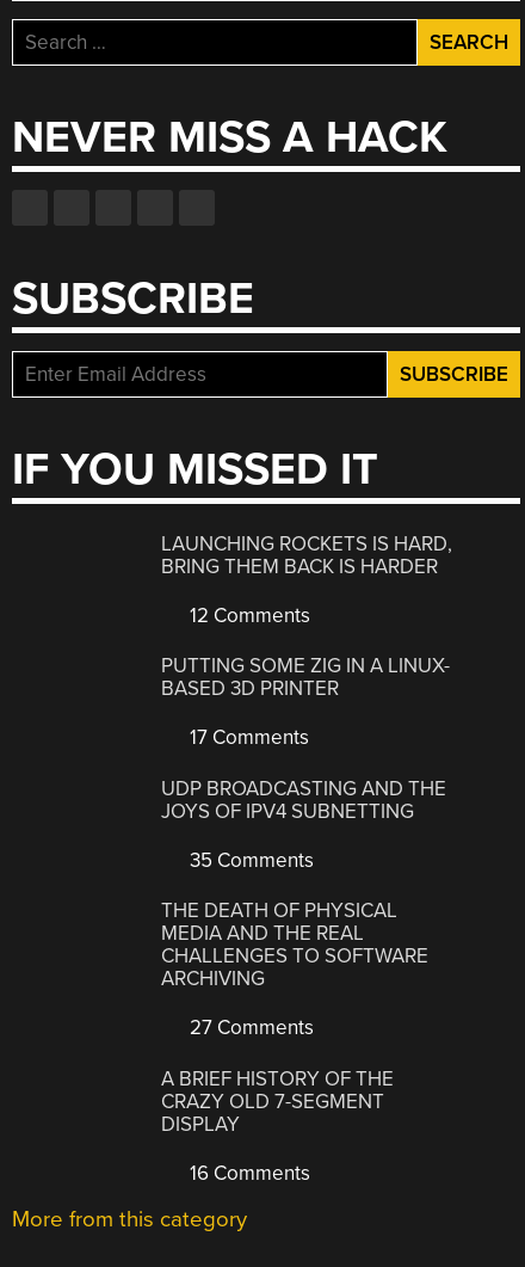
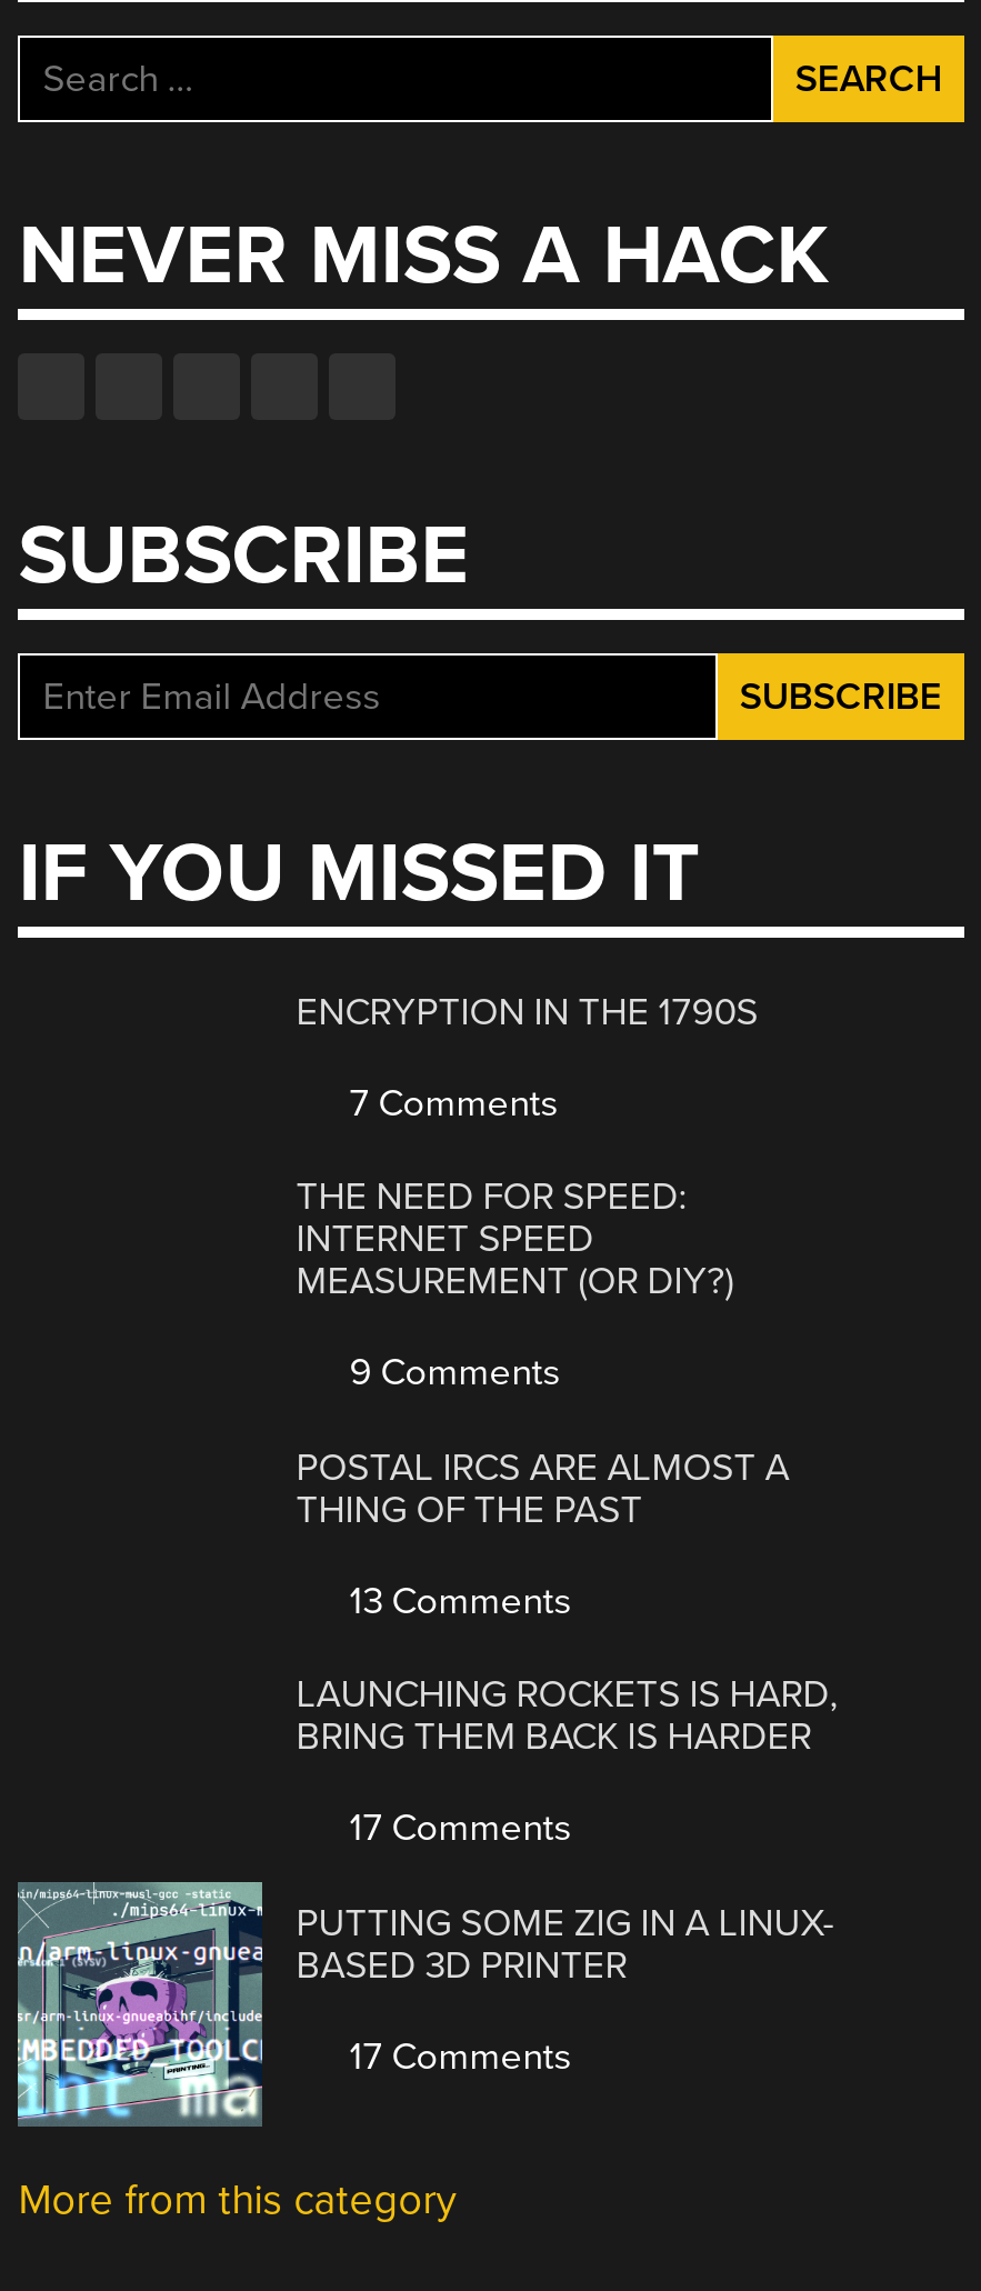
none -> [296,988,789,1623] ENCRYPTION IN THE 1790S | 7 Comments | THE NEED FOR SPEED: | INTERNET SPEED | MEASUREMENT (OR DIY?) | 9 Comments | POSTAL IRCS ARE ALMOST A | THING OF THE PAST | 13 Comments
moved [161,531,452,579] -> [296,1671,838,1760]: LAUNCHING ROCKETS IS HARD, | BRING THEM BACK IS HARDER
none -> [16,1880,264,2129] [image]
[185,603,310,628] 12 Comments -> [340,1805,571,1851] 17 Comments
moved [161,653,450,750] -> [296,1899,834,2079]: PUTTING SOME ZIG IN A LINUX- | BASED 3D PRINTER | 17 Comments
[161,776,446,1185] UDP BROADCASTING AND THE | JOYS OF IPV4 SUBNETTING | 35 Comments | THE DEATH OF PHYSICAL | MEDIA AND THE REAL | CHALLENGES TO SOFTWARE | ARCHIVING | 27 Comments | A BRIEF HISTORY OF THE | CRAZY OLD 7-SEGMENT | DISPLAY | 16 Comments -> none

